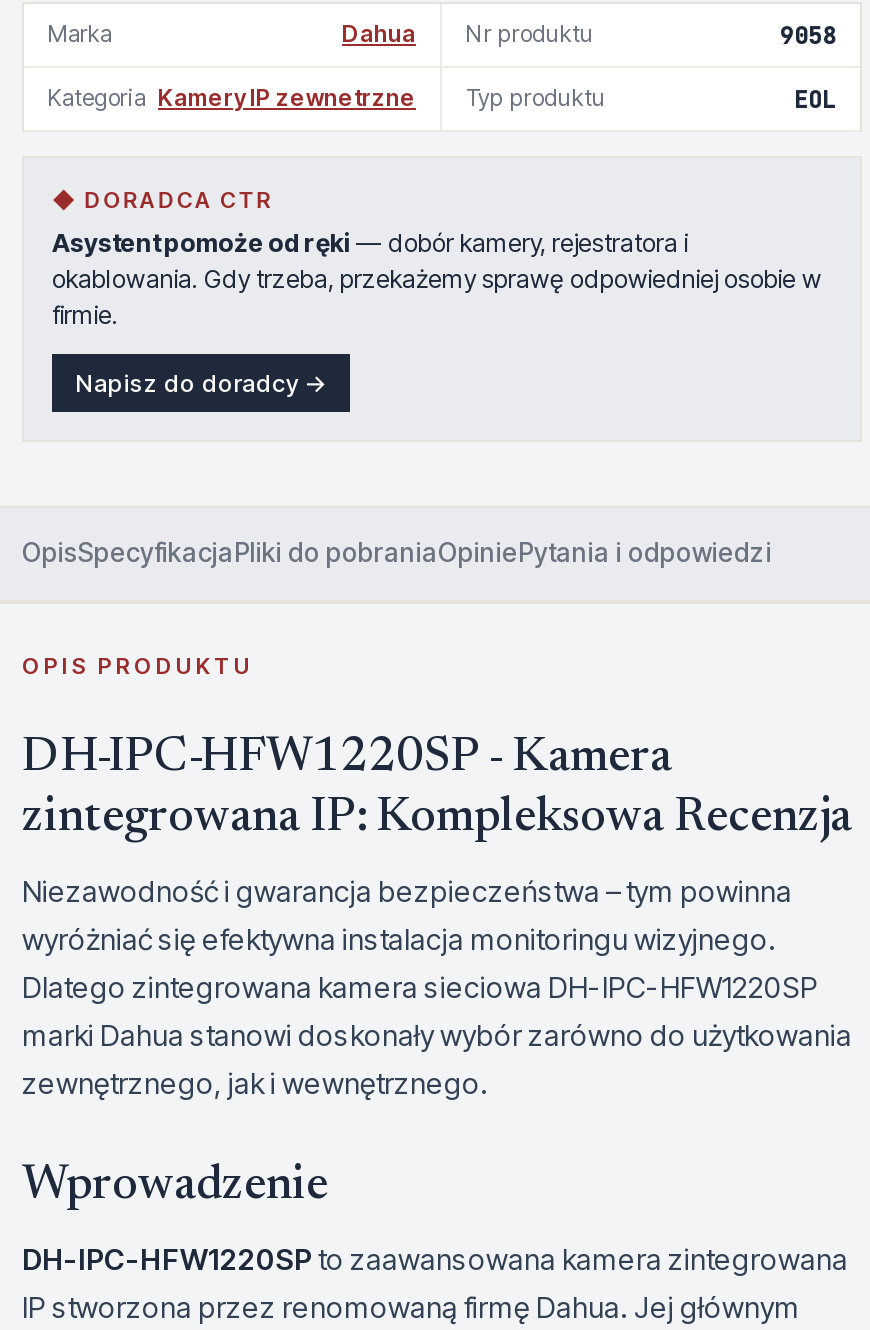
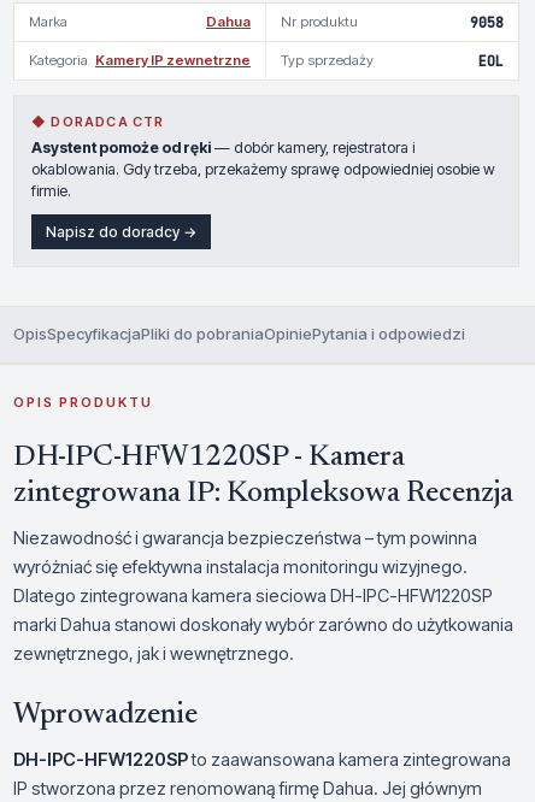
[466,83,606,111] Typ produktu -> [281,51,374,68] Typ sprzedaży

